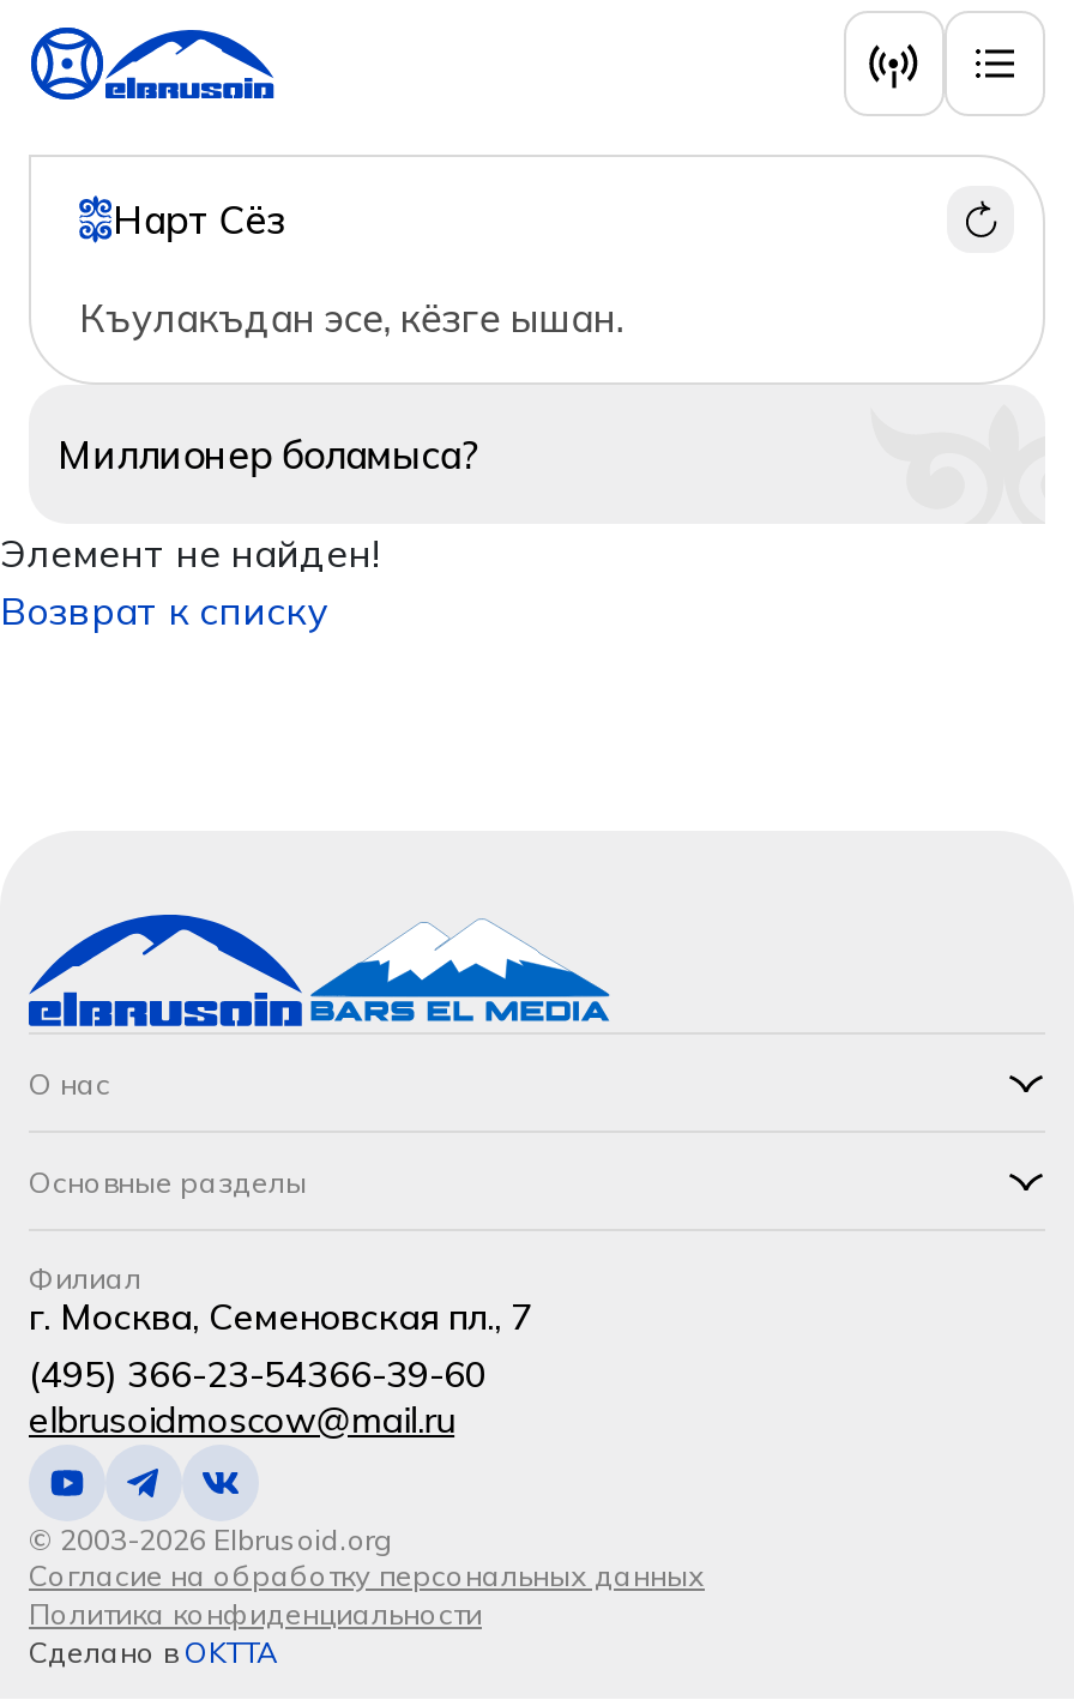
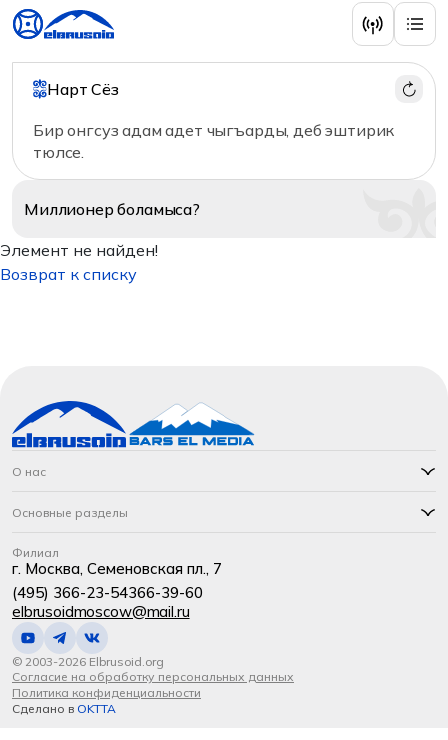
[79,294,623,342] Къулакъдан эсе, кёзге ышан. -> [33,120,394,162] Бир онгсуз адам адет чыгъарды, деб эштирик | тюлсе.

